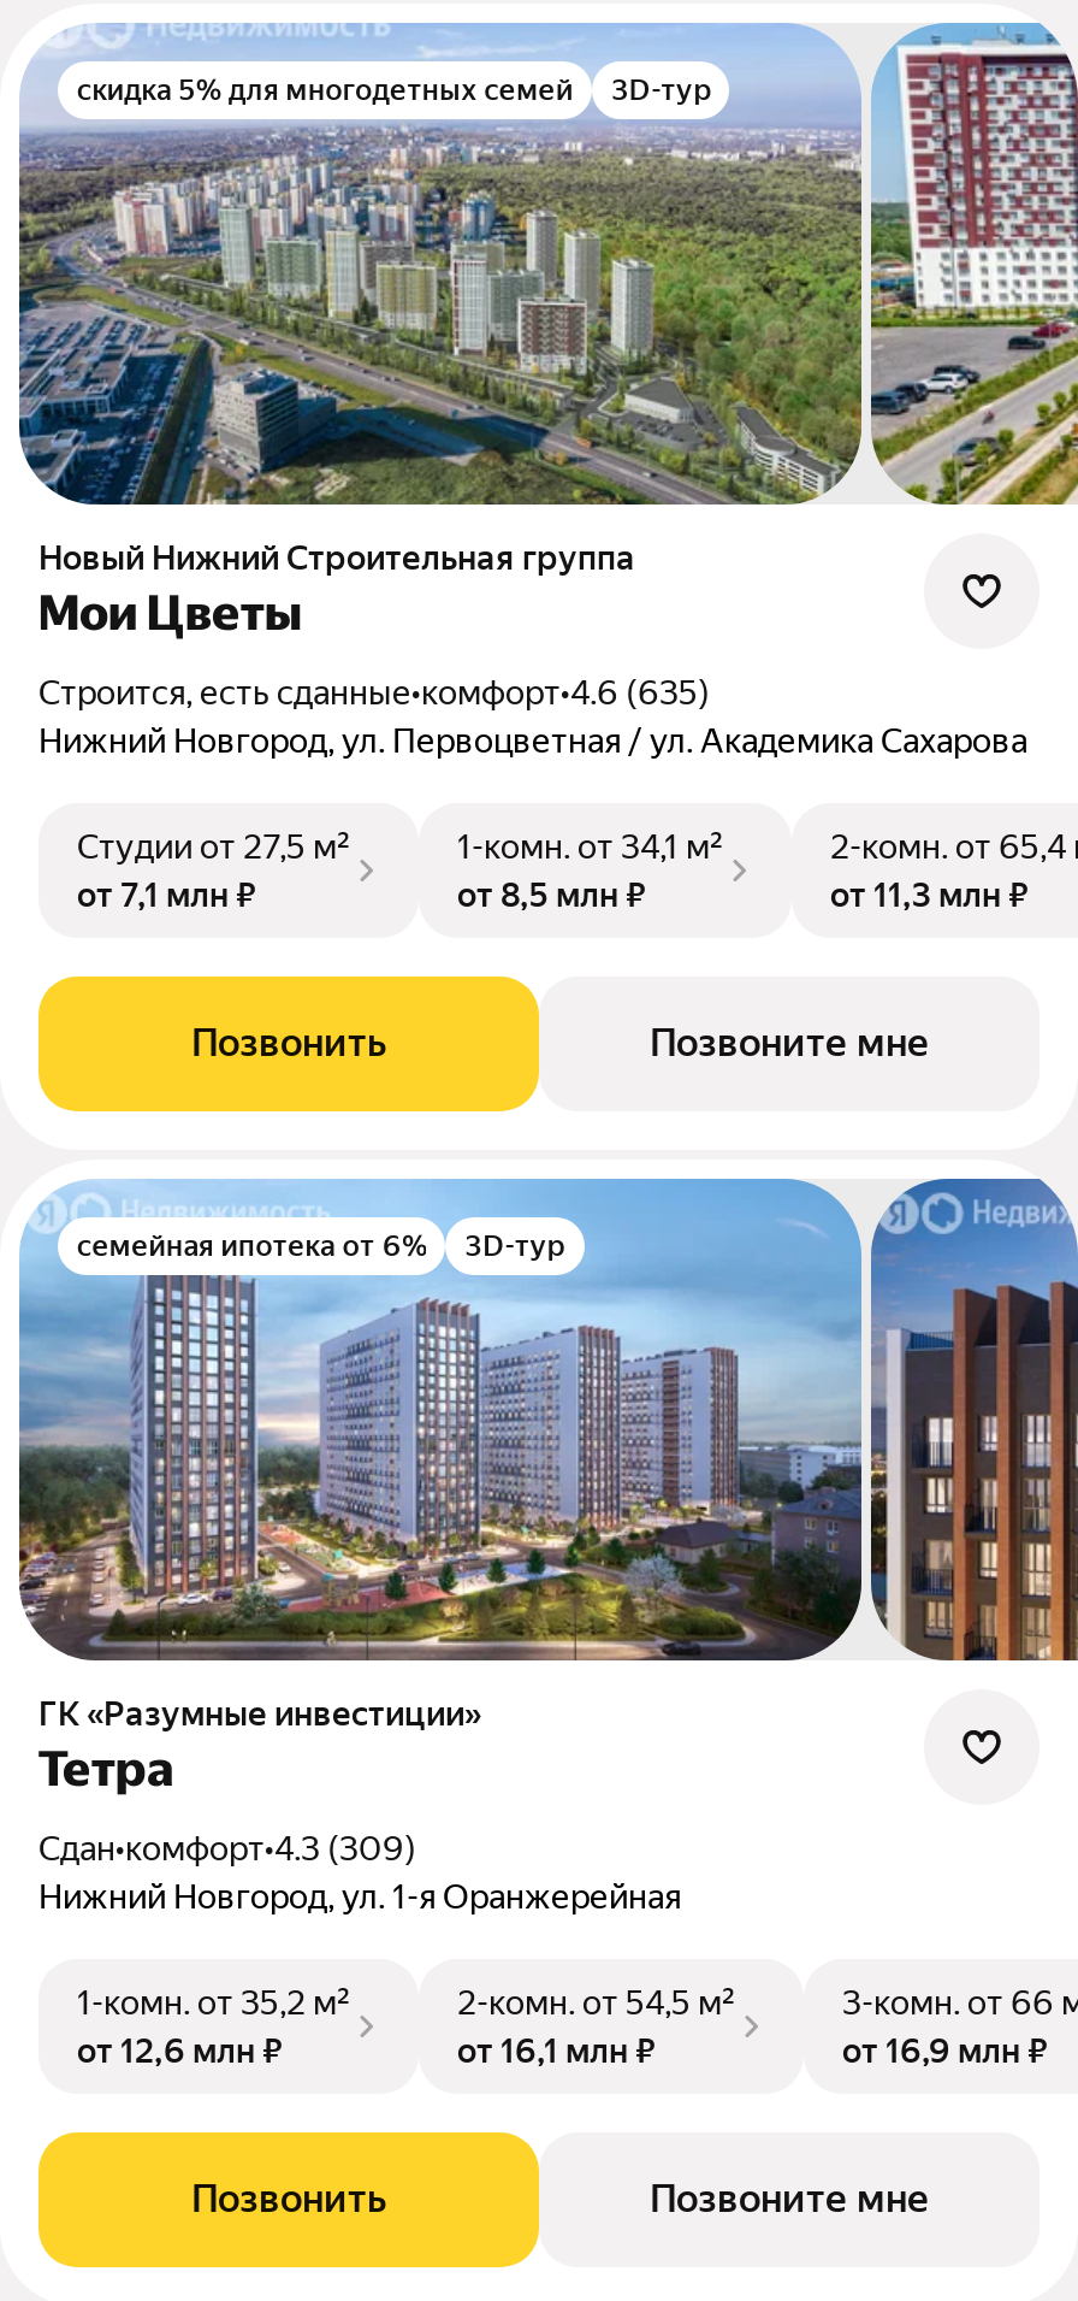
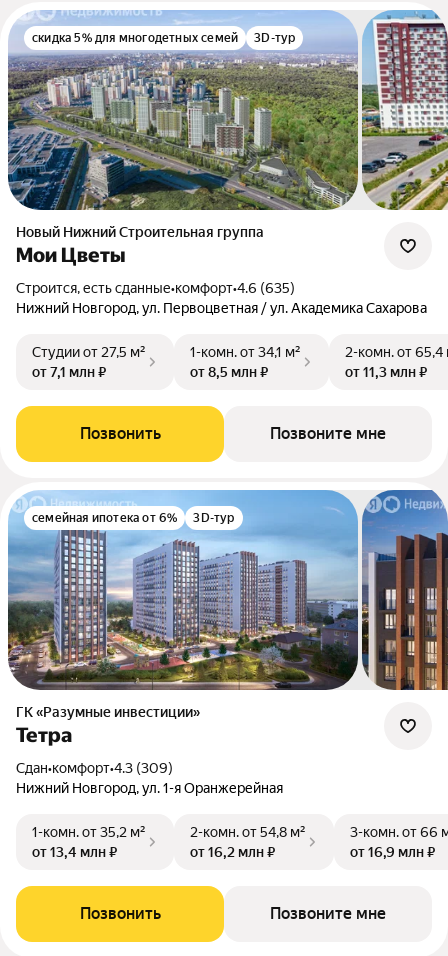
[457,1984,736,2022] 2-комн. от 54,5 м² -> [190,824,306,840] 2-комн. от 54,8 м²
[77,2032,282,2070] от 12,6 млн ₽ -> [32,844,117,860] от 13,4 млн ₽
[457,2032,654,2070] от 16,1 млн ₽ -> [190,844,275,860] от 16,2 млн ₽

